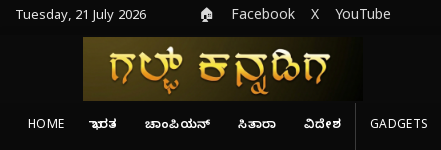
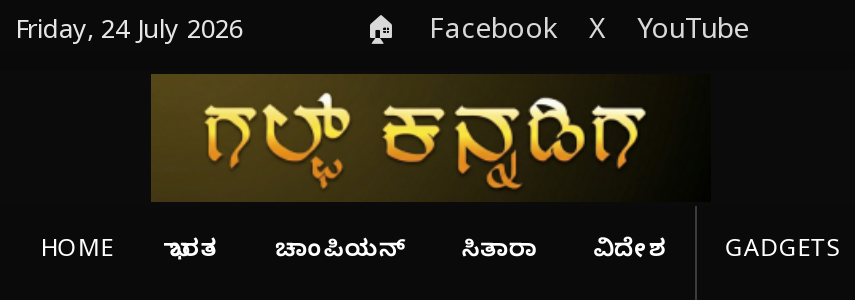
[15,8,146,26] Tuesday, 21 July 2026 -> [15,16,243,52] Friday, 24 July 2026

